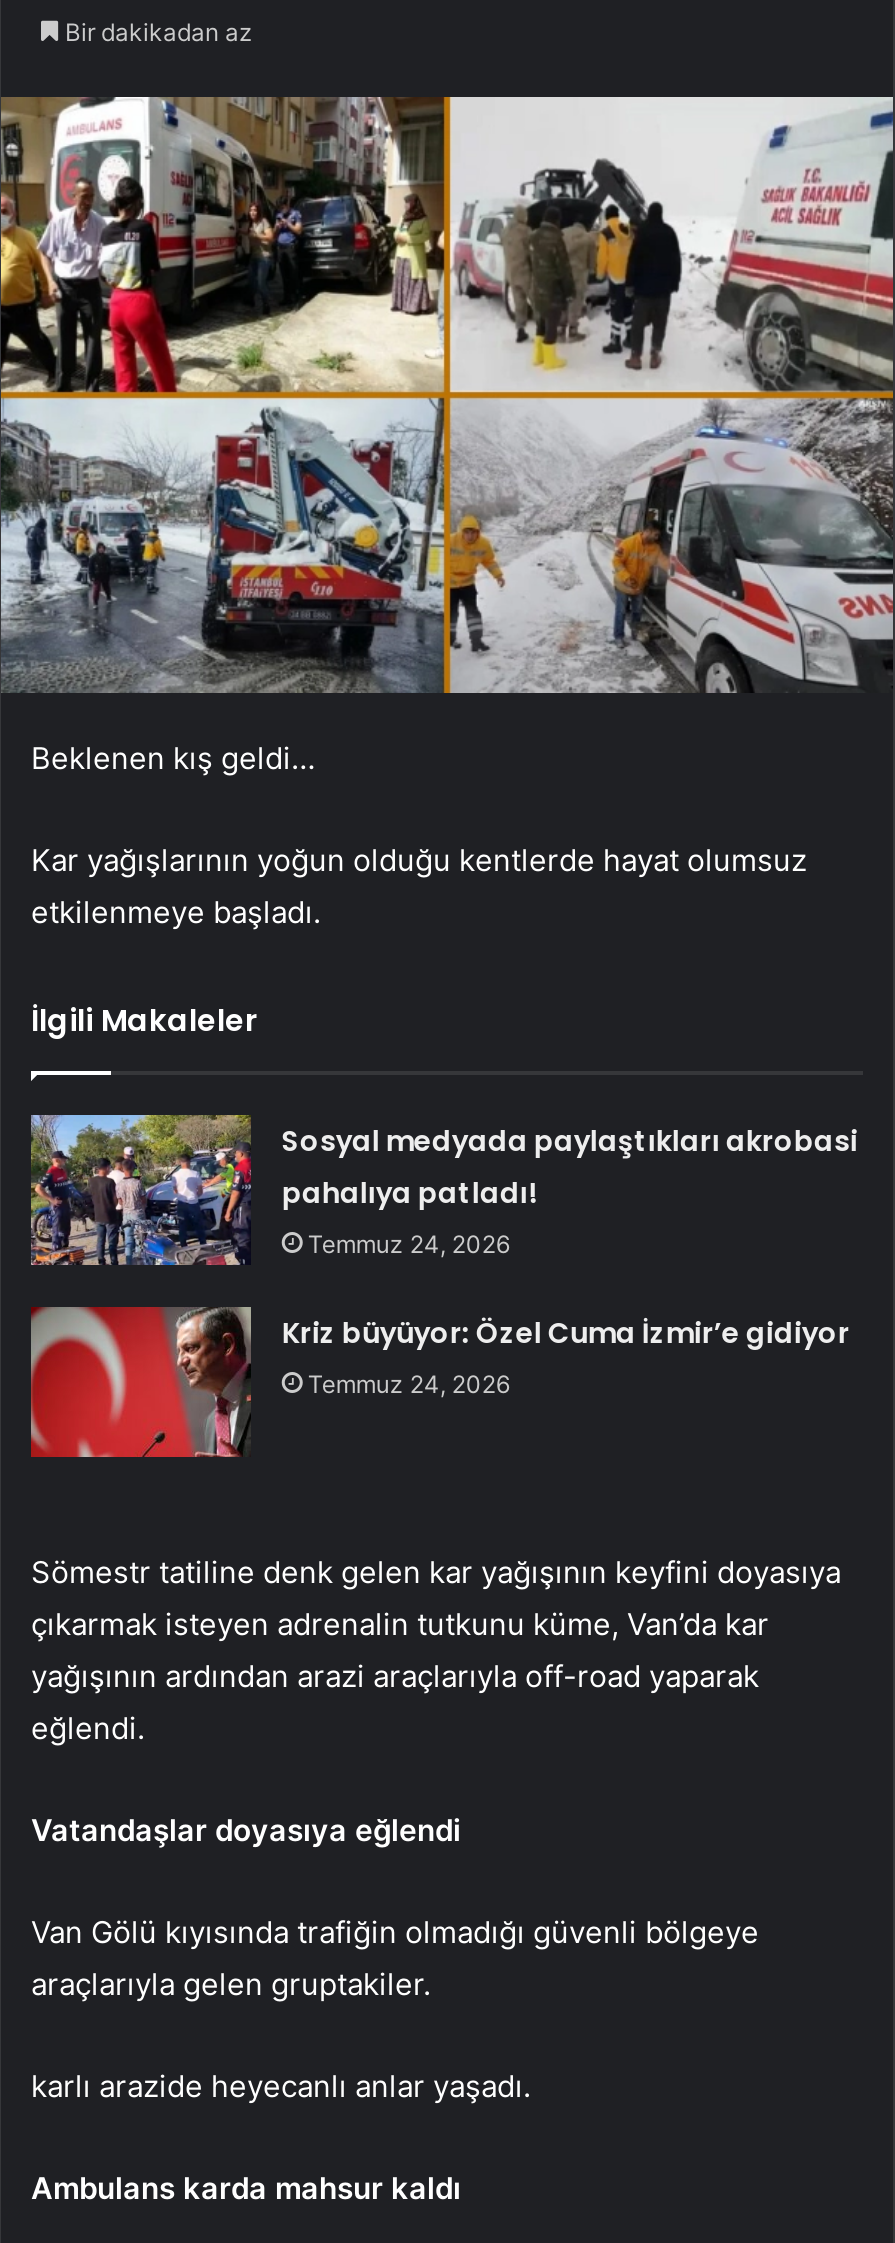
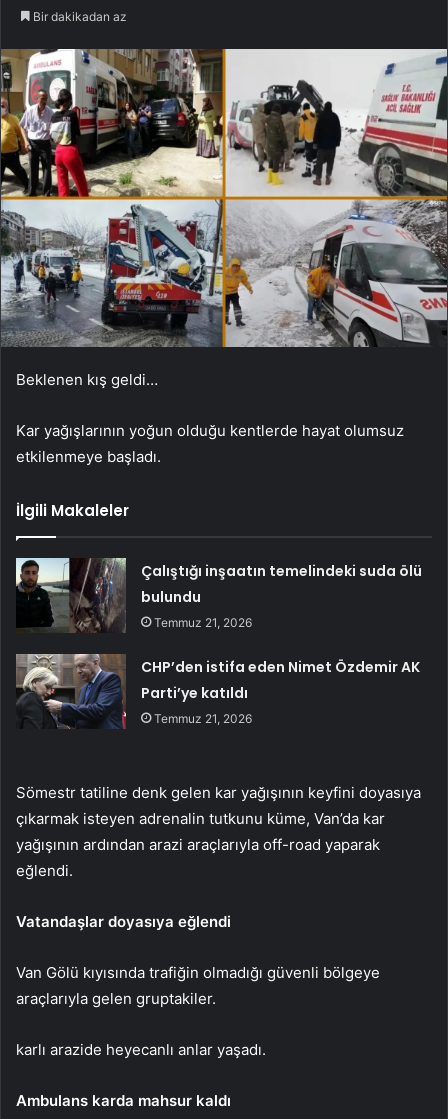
[29,1113,858,1267] [image] | Sosyal medyada paylaştıkları akrobasi | pahalıya patladı! | Temmuz 24, 2026 -> [15,557,422,633] [image] | Çalıştığı inşaatın temelindeki suda ölü | bulundu | Temmuz 21, 2026
[29,1305,850,1459] [image] | Kriz büyüyor: Özel Cuma İzmir’e gidiyor | Temmuz 24, 2026 -> [15,653,420,729] [image] | CHP’den istifa eden Nimet Özdemir AK | Parti’ye katıldı | Temmuz 21, 2026

